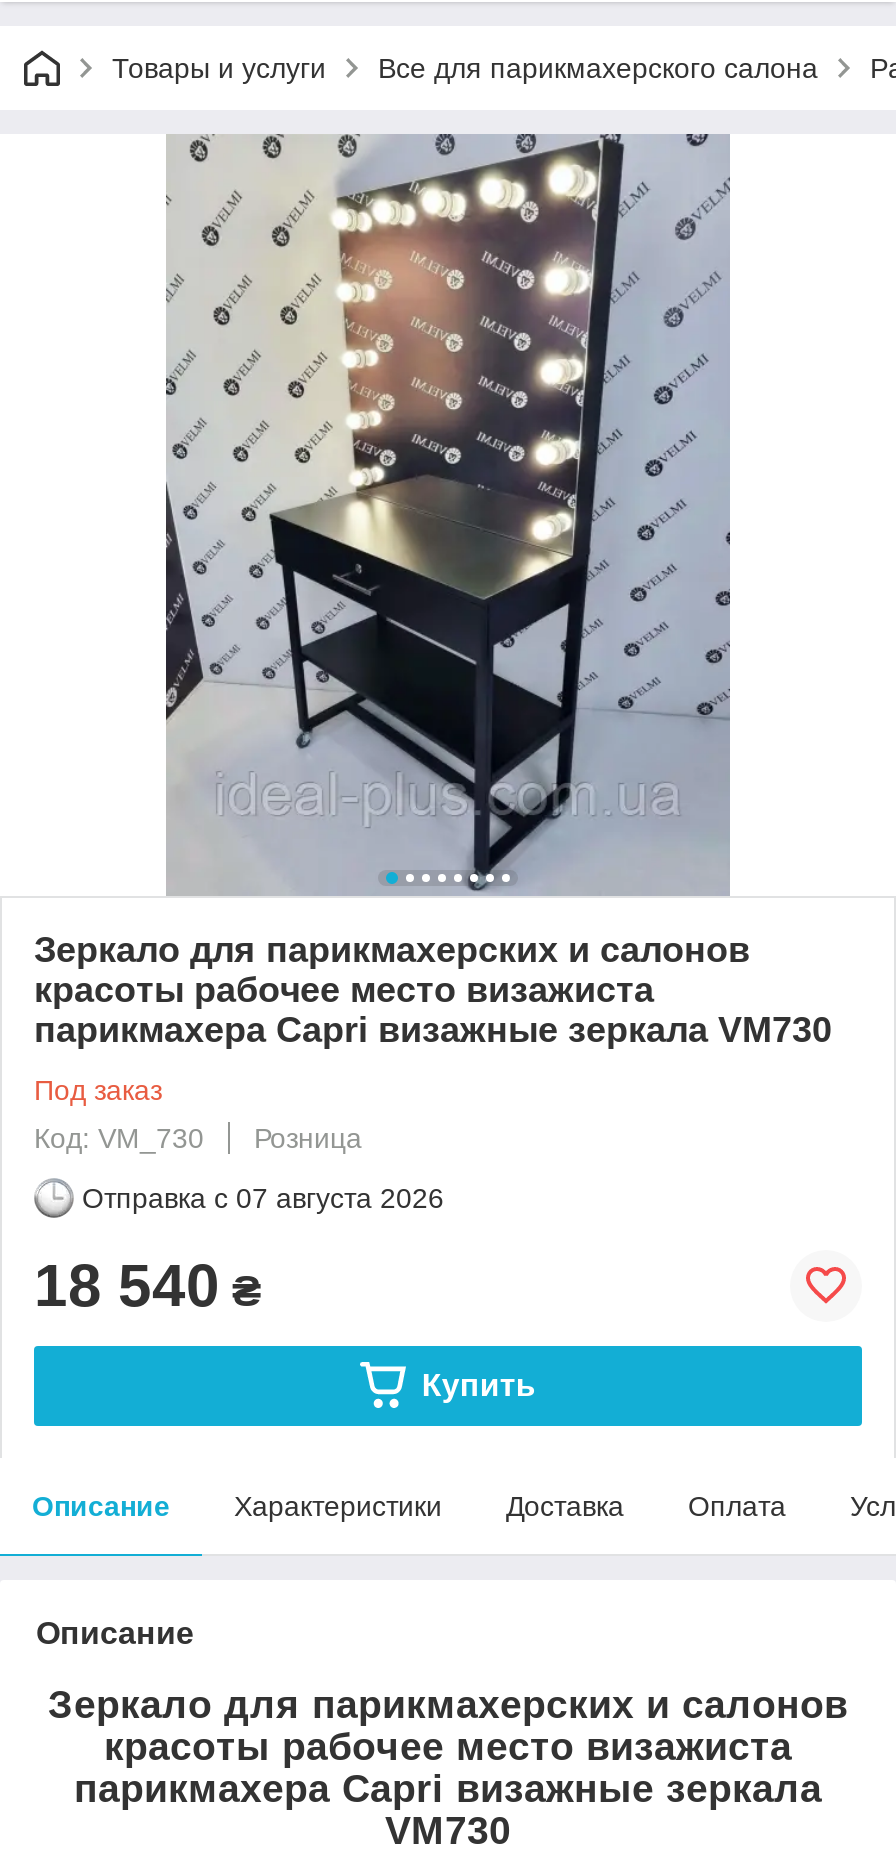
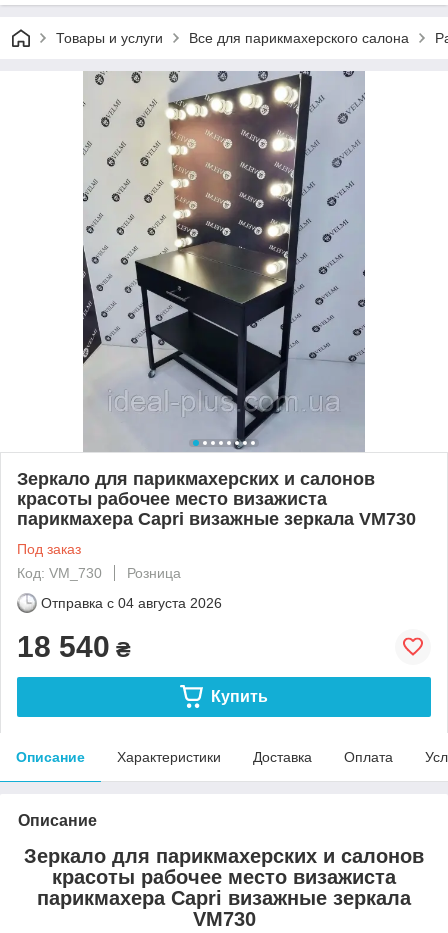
[82,1182,444,1214] Отправка с 07 августа 2026 -> [41,595,222,611] Отправка с 04 августа 2026

